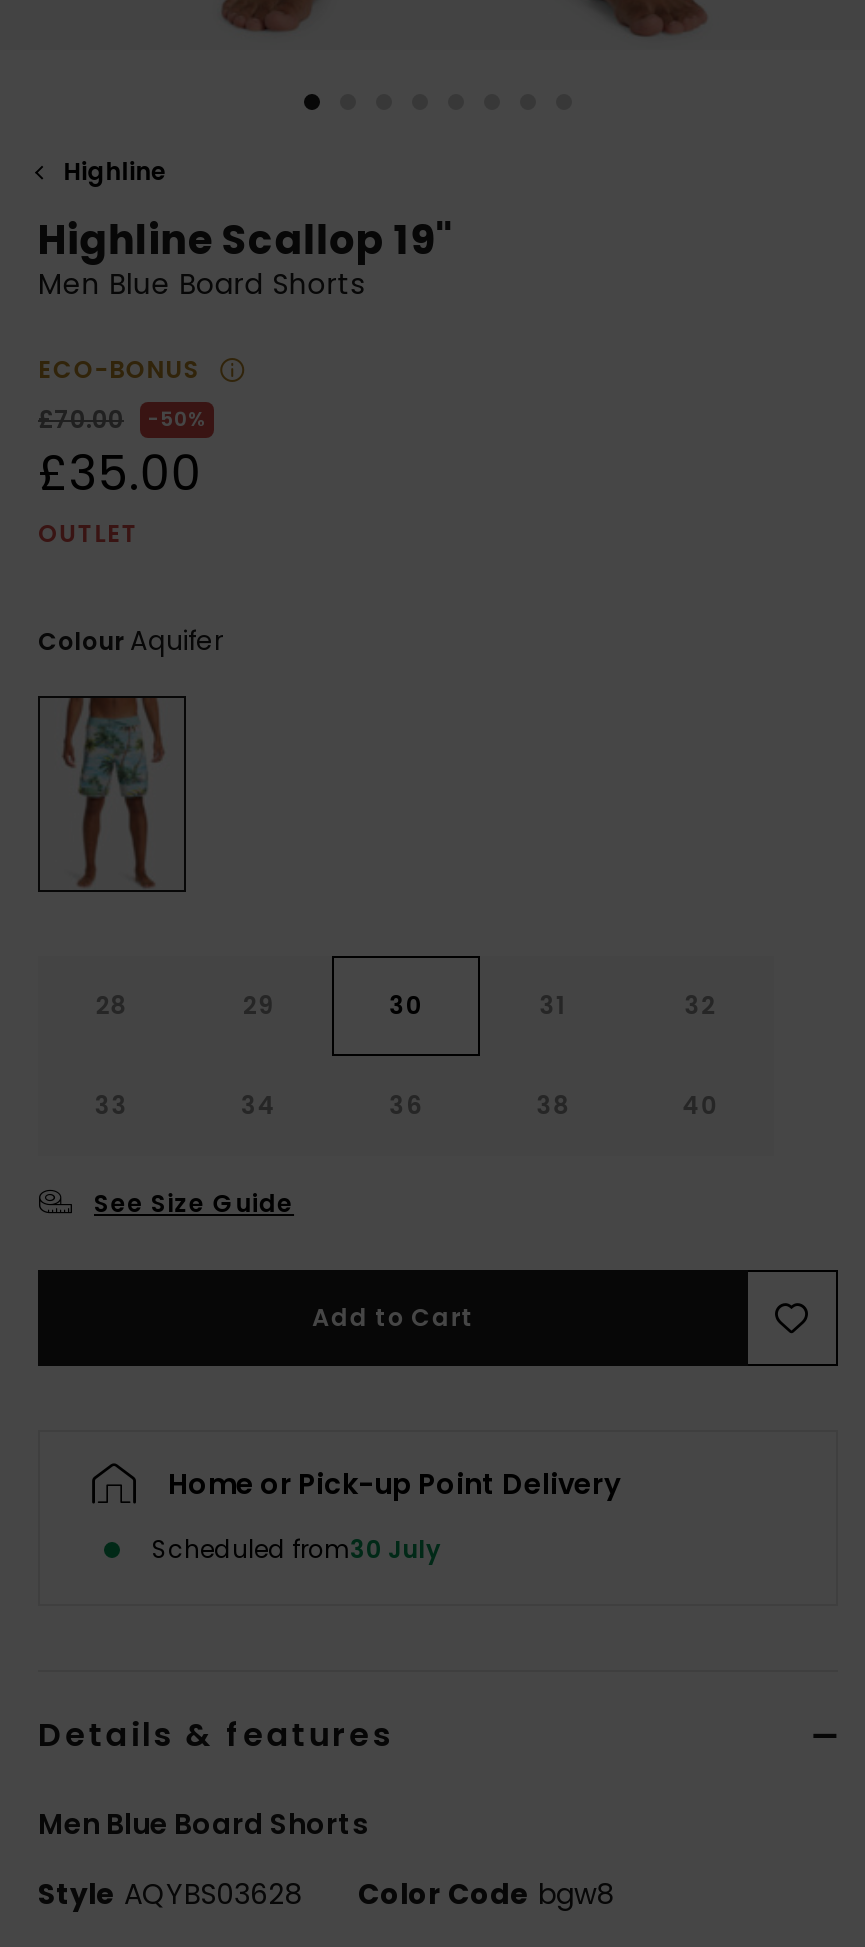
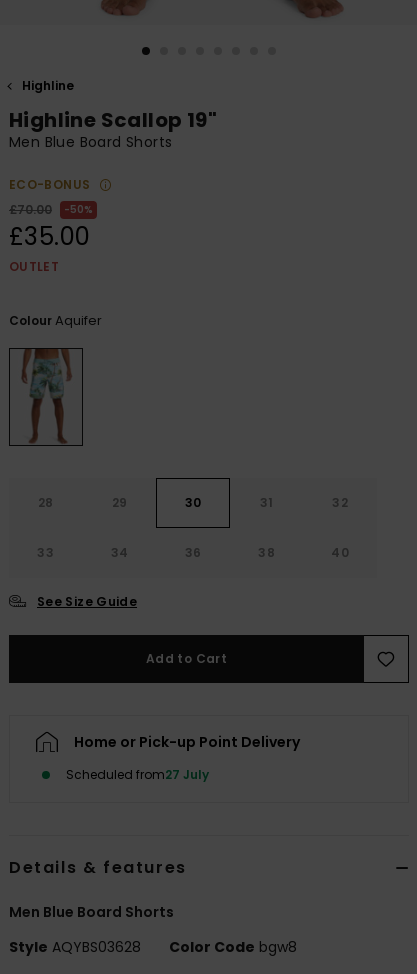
[152,1532,440,1566] Scheduled from30 July -> [66,766,209,783] Scheduled from27 July

